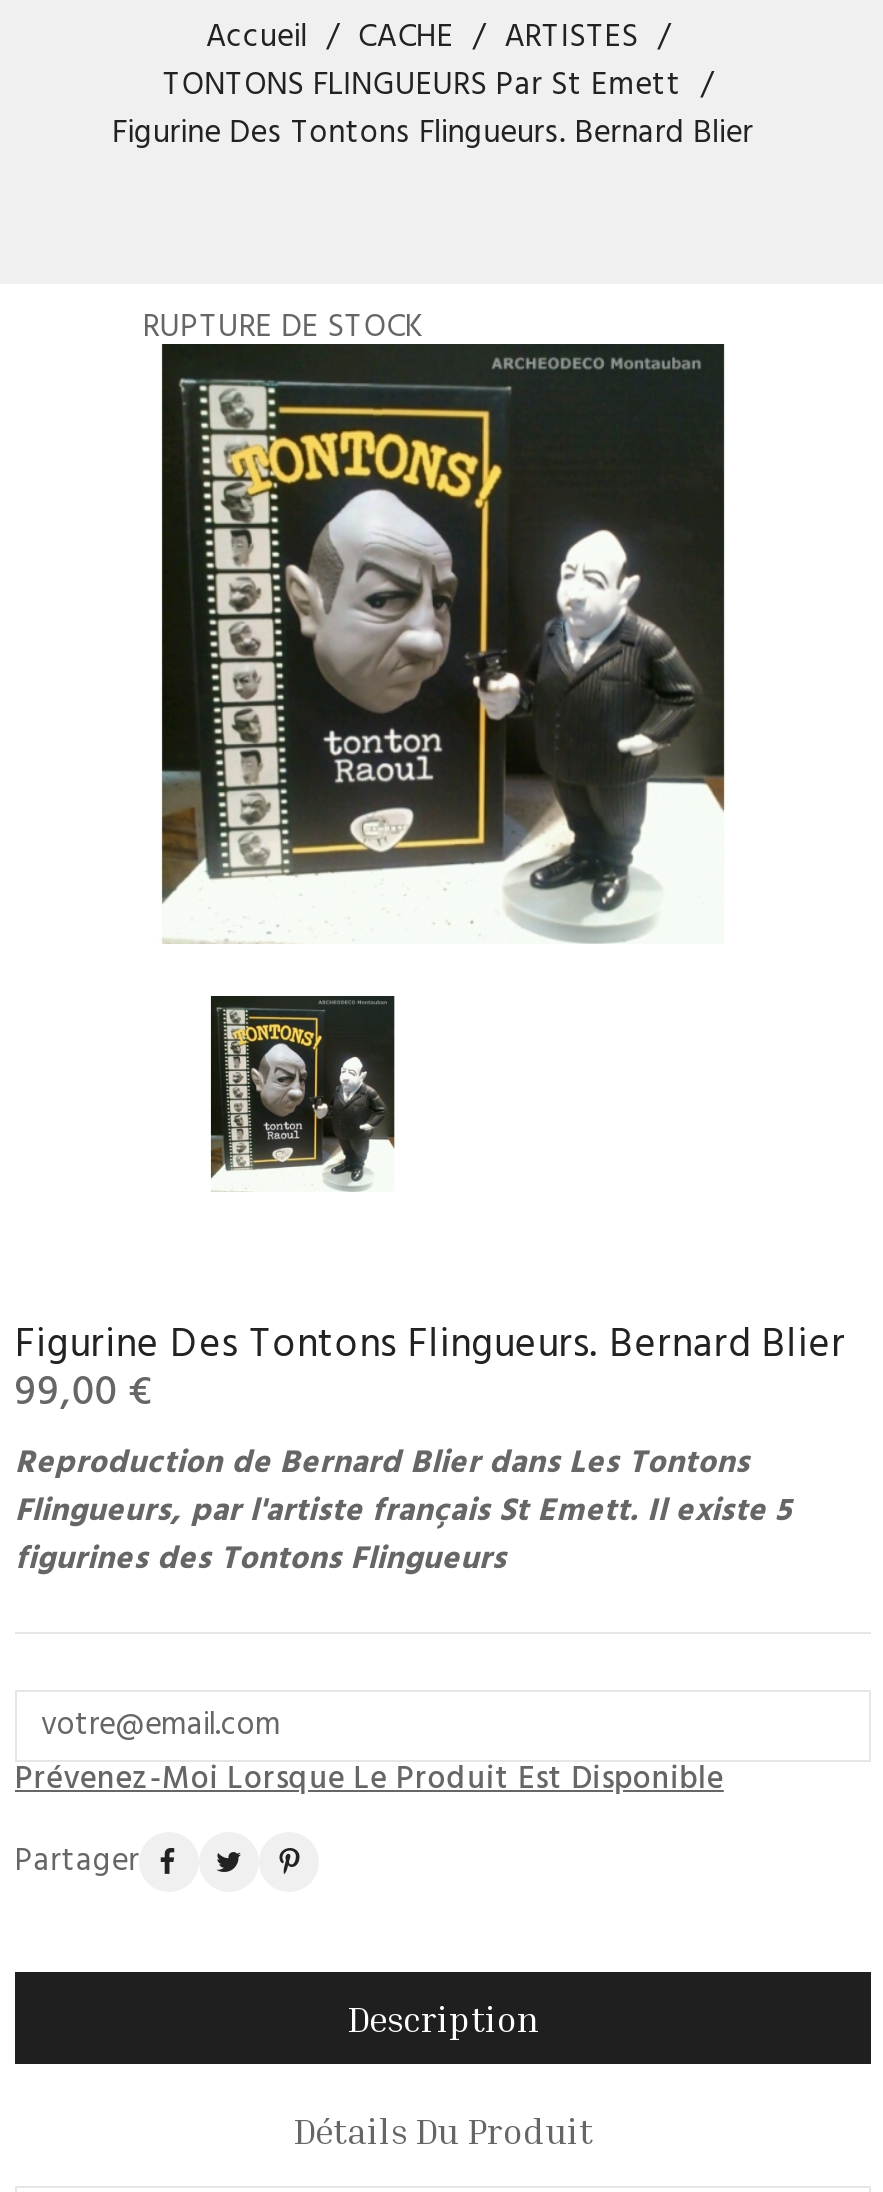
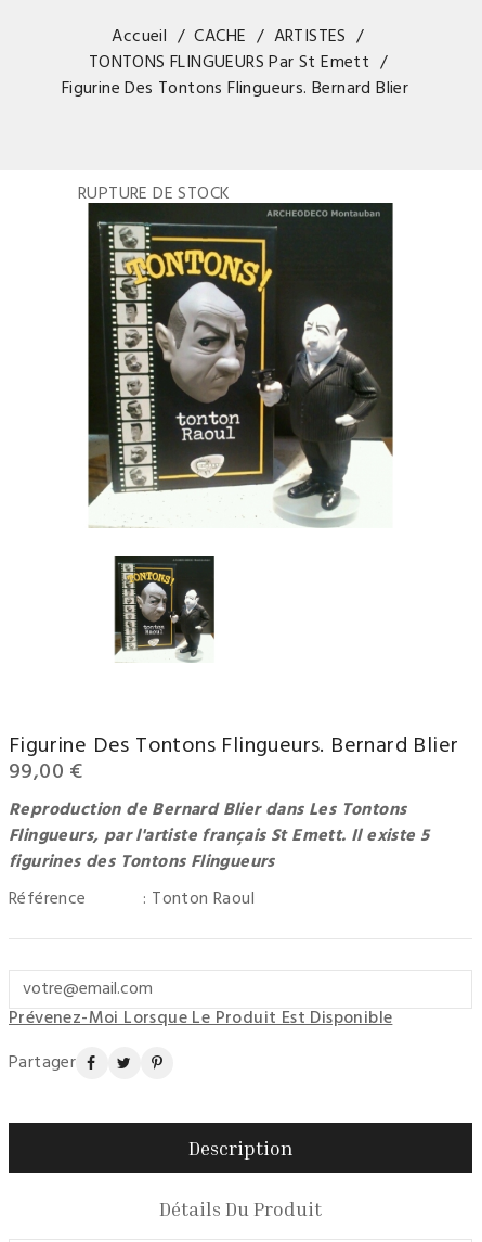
none -> [9,885,255,913] Référence | : Tonton Raoul

